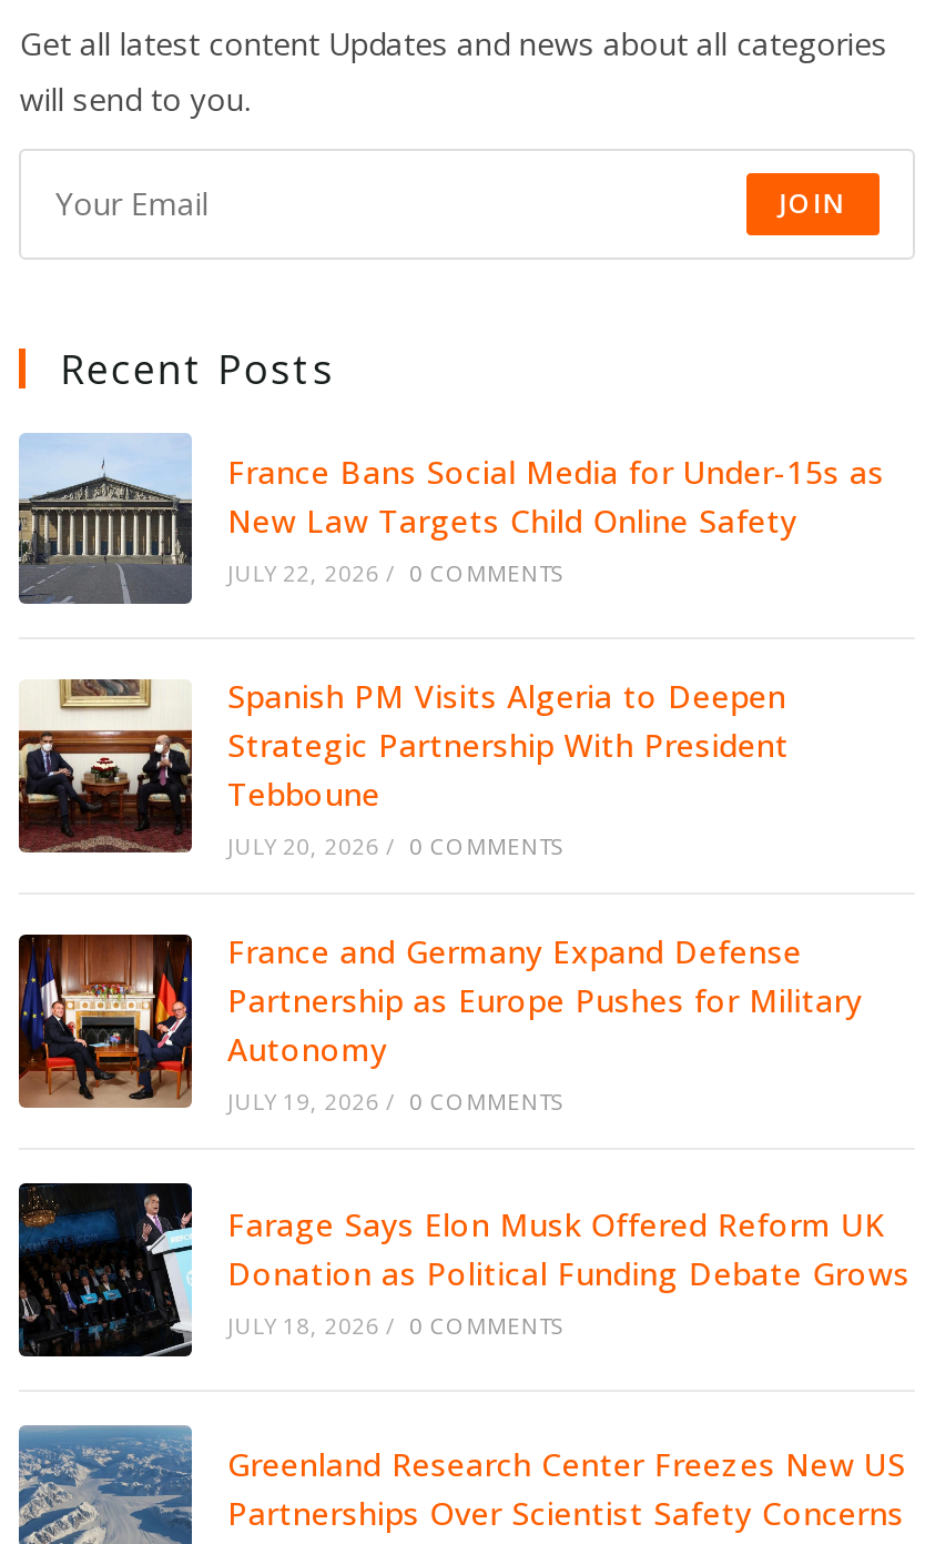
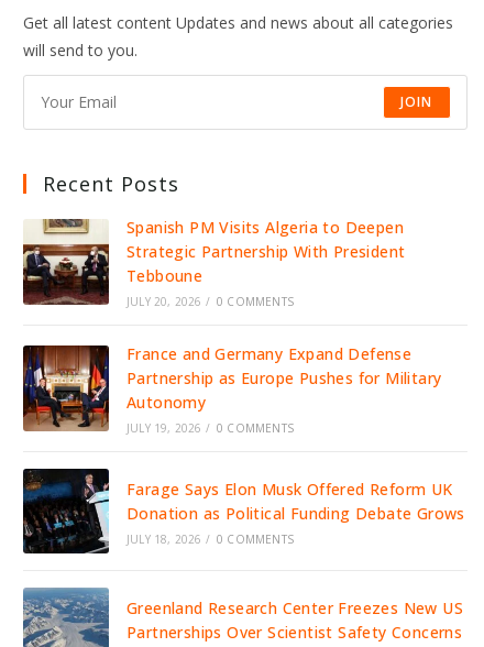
[17,433,885,613] [image] | France Bans Social Media for Under-15s as | New Law Targets Child Online Safety | JULY 22, 2026 / 0 COMMENTS -> none

